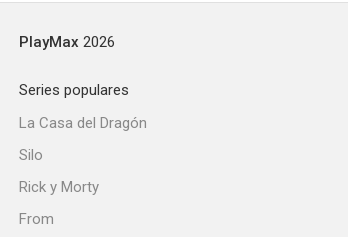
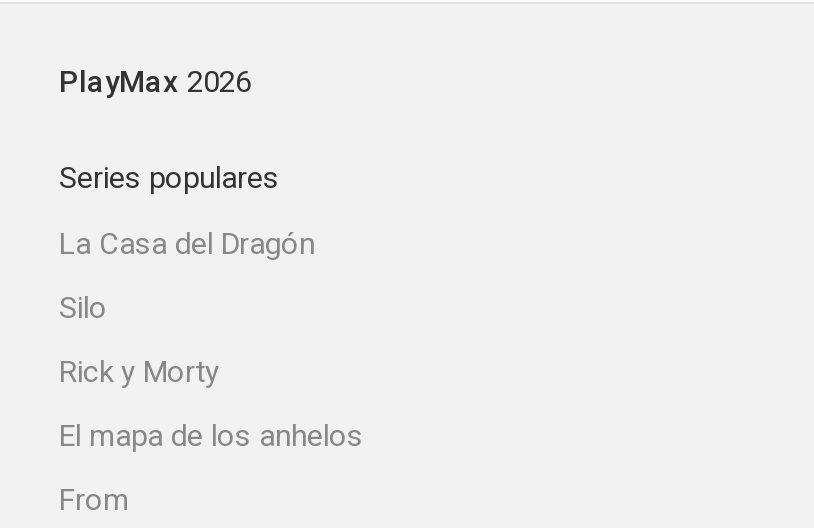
none -> [59,418,363,454] El mapa de los anhelos

